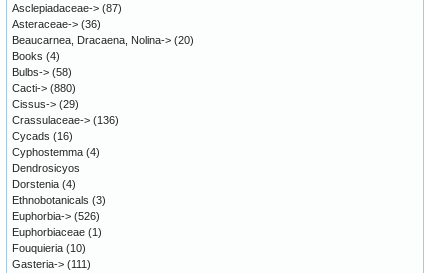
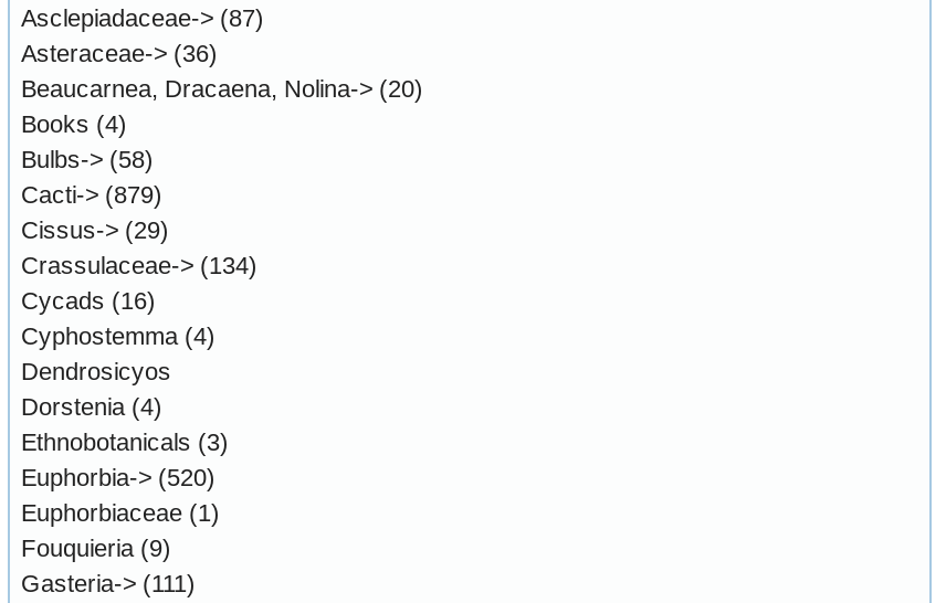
[12,82,76,94] Cacti-> (880) -> [21,182,162,208] Cacti-> (879)
[12,114,119,126] Crassulaceae-> (136) -> [21,252,257,279] Crassulaceae-> (134)
[12,210,100,222] Euphorbia-> (526) -> [21,465,216,491] Euphorbia-> (520)
[12,242,86,254] Fouquieria (10) -> [21,535,171,562] Fouquieria (9)

